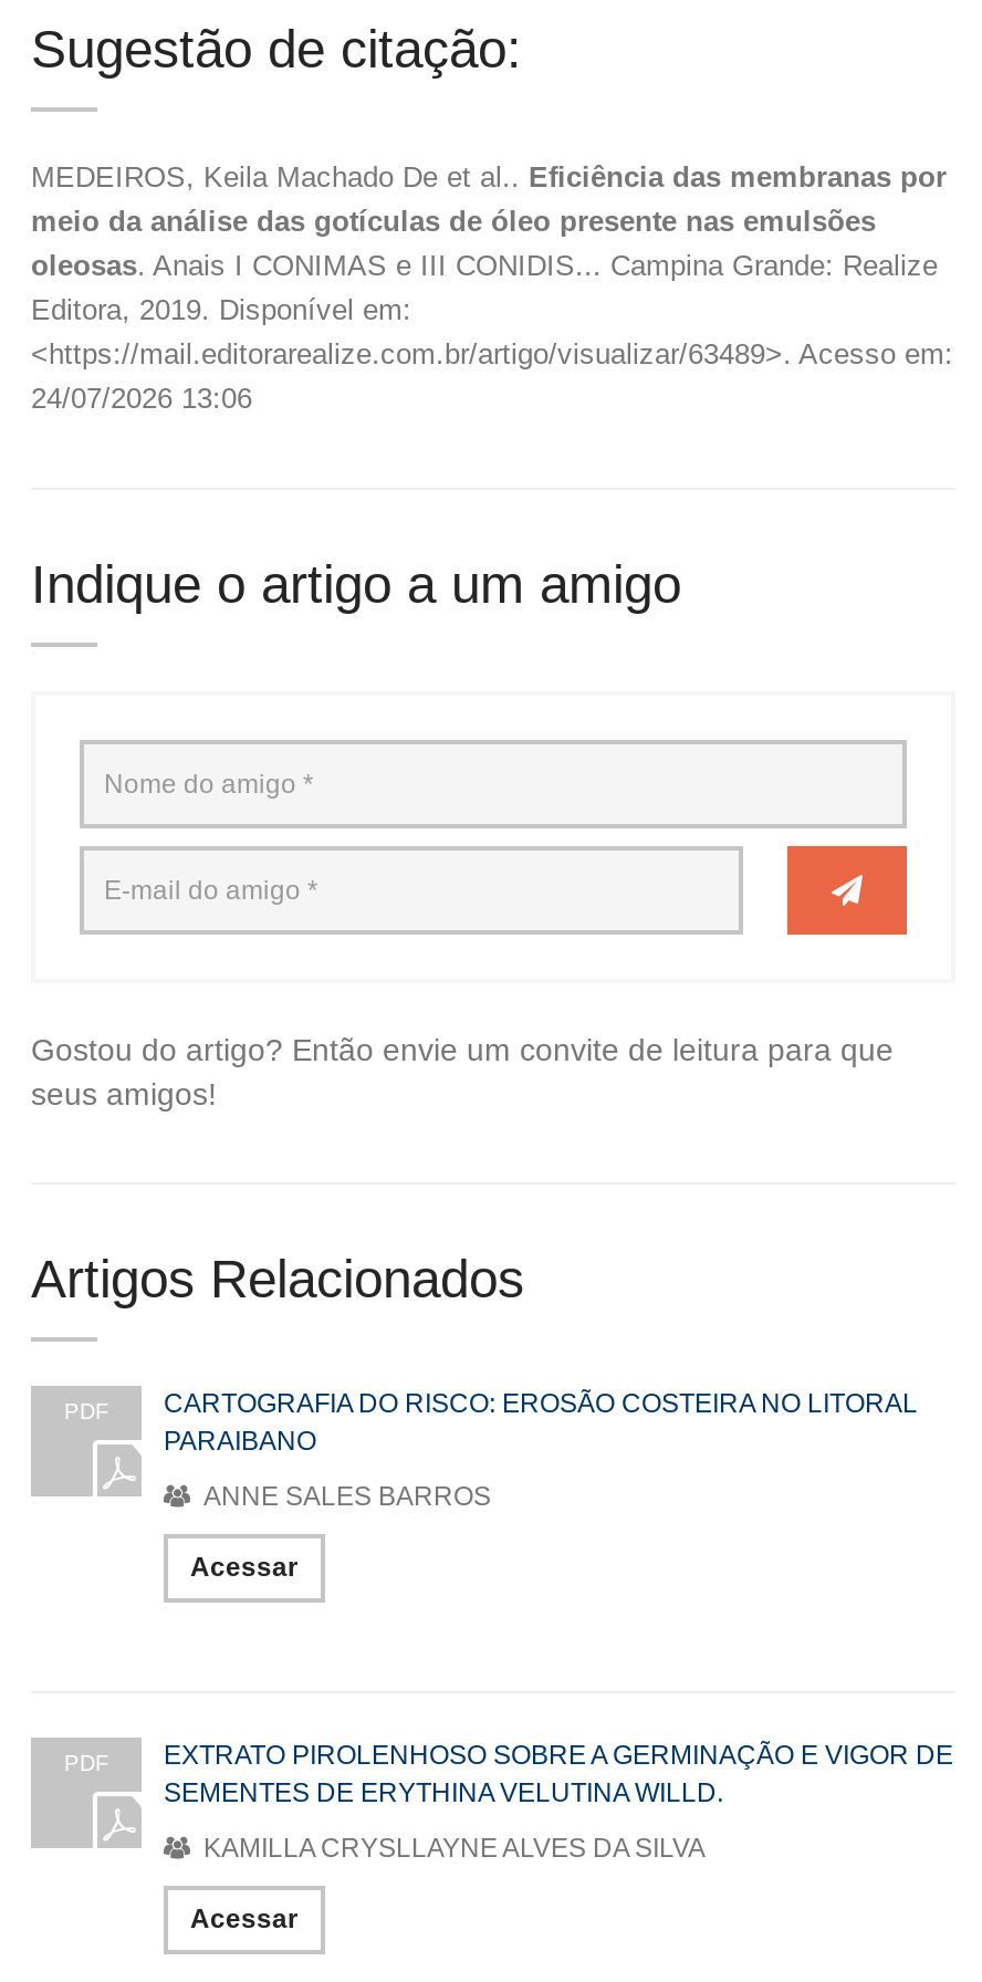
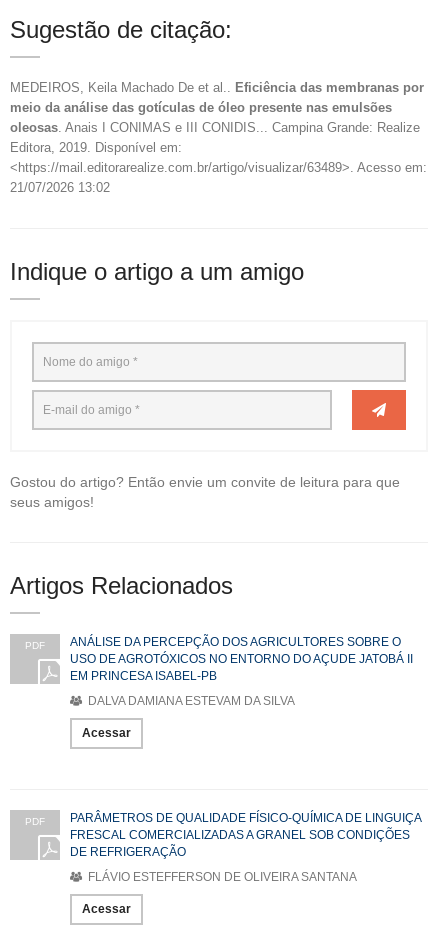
[31,381,252,415] 24/07/2026 13:06 -> [10,180,110,195] 21/07/2026 13:02
[164,1388,918,1456] CARTOGRAFIA DO RISCO: EROSÃO COSTEIRA NO LITORAL | PARAIBANO -> [70,635,413,683] ANÁLISE DA PERCEPÇÃO DOS AGRICULTORES SOBRE O | USO DE AGROTÓXICOS NO ENTORNO DO AÇUDE JATOBÁ II | EM PRINCESA ISABEL-PB
[197,1481,491,1512] ANNE SALES BARROS -> [85,694,295,708] DALVA DAMIANA ESTEVAM DA SILVA
[164,1740,953,1808] EXTRATO PIROLENHOSO SOBRE A GERMINAÇÃO E VIGOR DE | SEMENTES DE ERYTHINA VELUTINA WILLD. -> [70,811,421,859] PARÂMETROS DE QUALIDADE FÍSICO-QUÍMICA DE LINGUIÇA | FRESCAL COMERCIALIZADAS A GRANEL SOB CONDIÇÕES | DE REFRIGERAÇÃO
[197,1832,706,1863] KAMILLA CRYSLLAYNE ALVES DA SILVA -> [85,870,357,884] FLÁVIO ESTEFFERSON DE OLIVEIRA SANTANA

